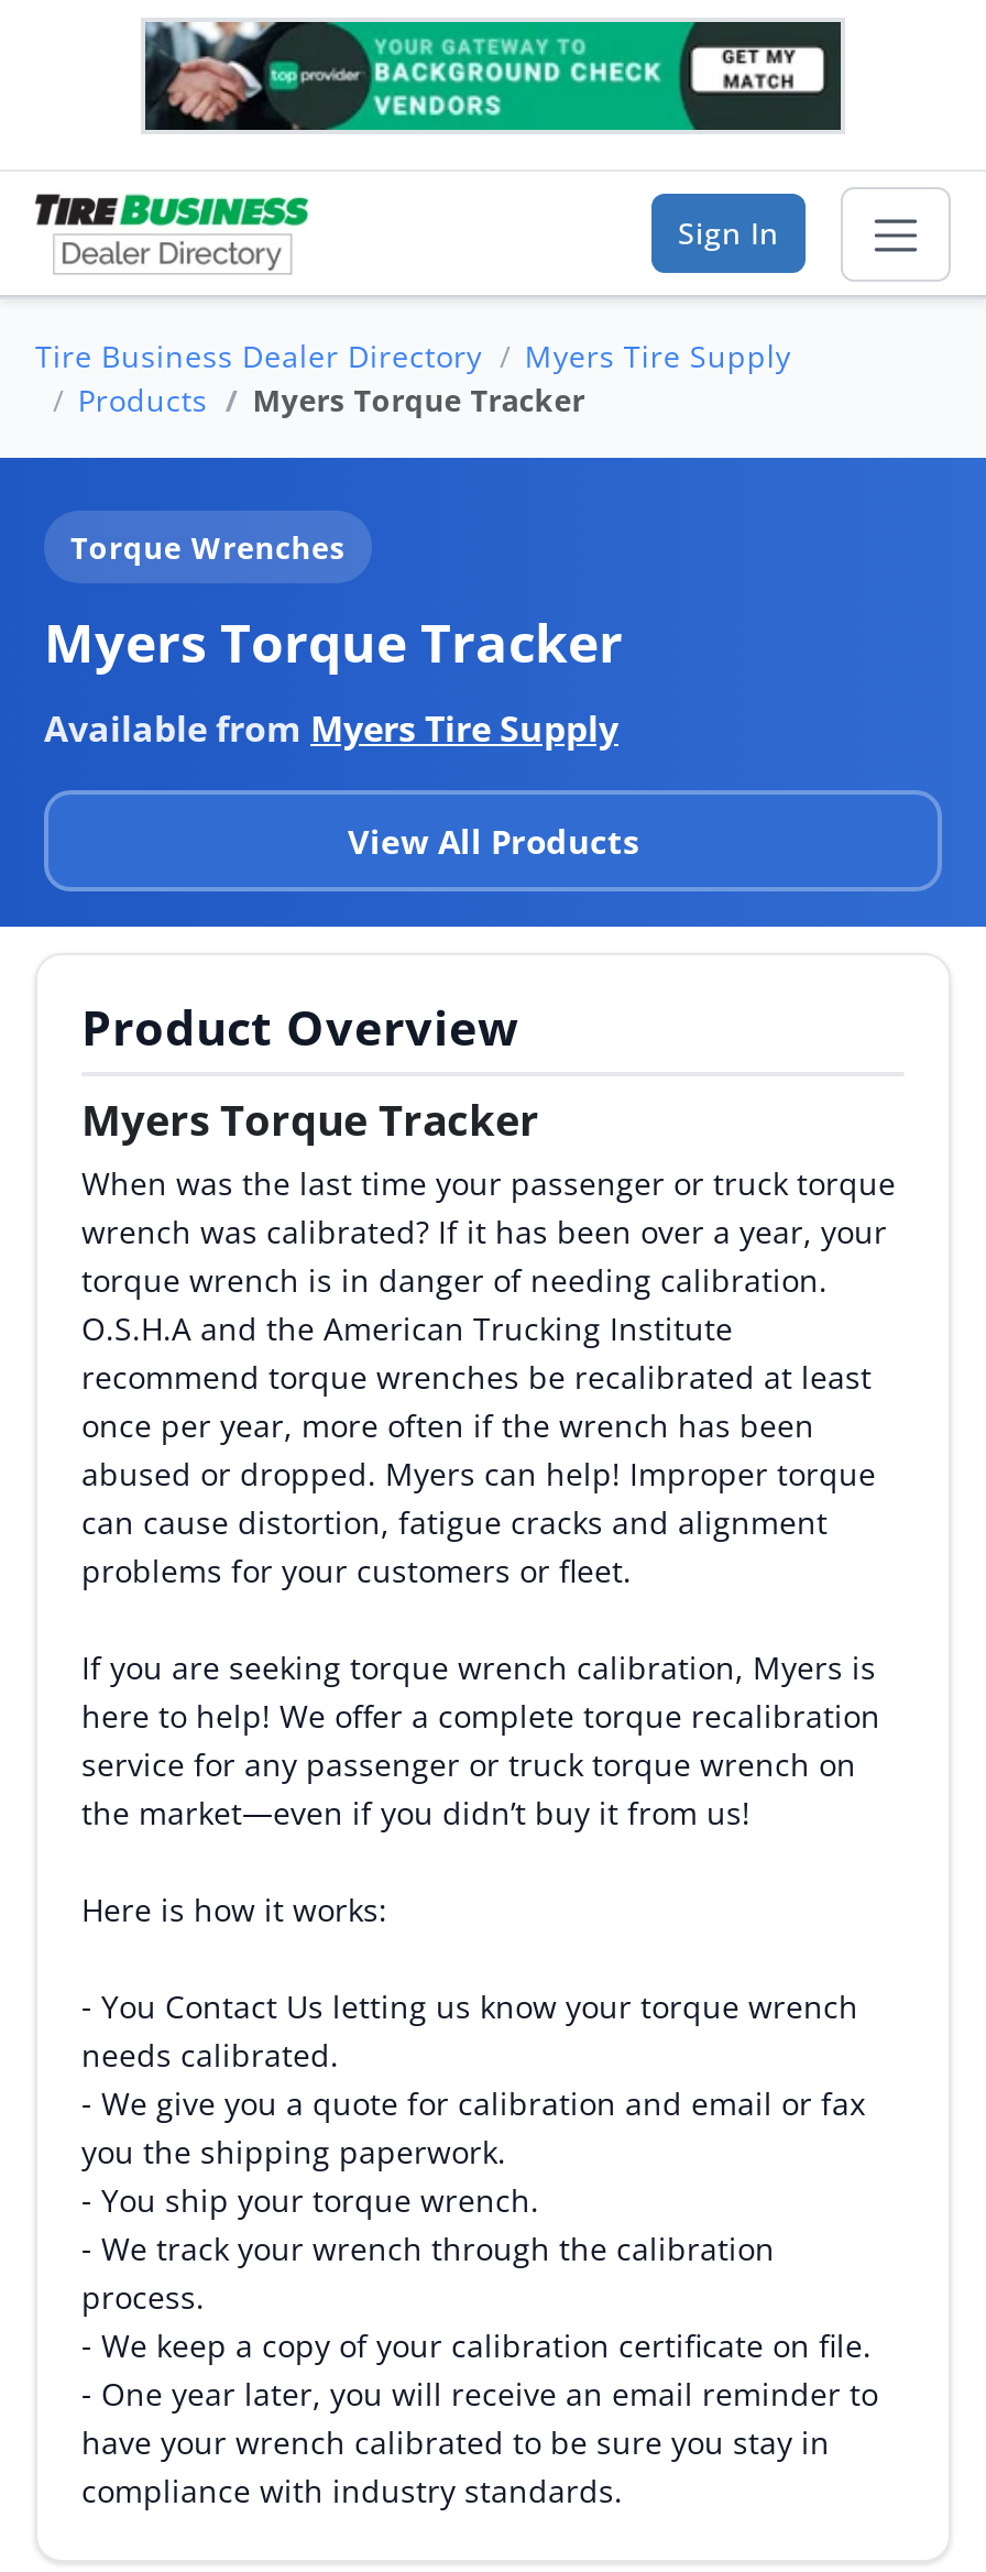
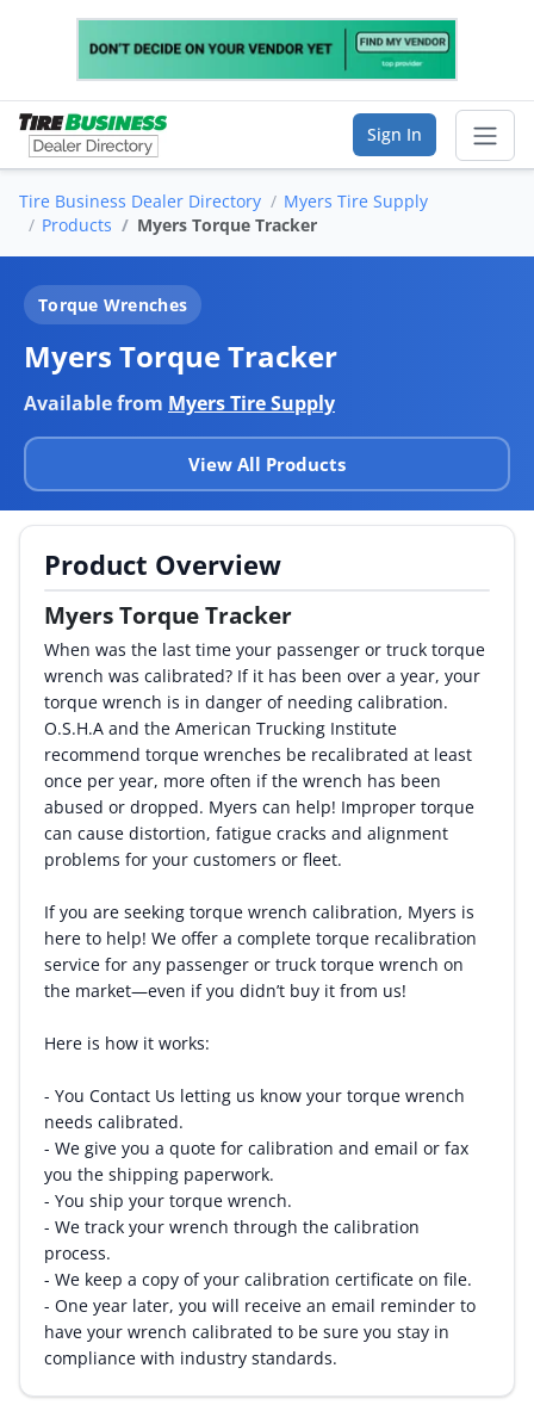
[143,20,843,132] [image] -> [77,19,457,80] [image]

